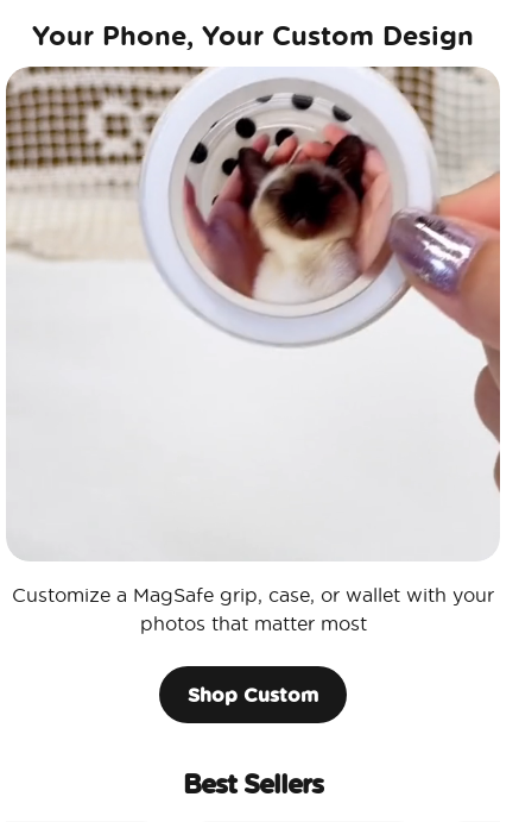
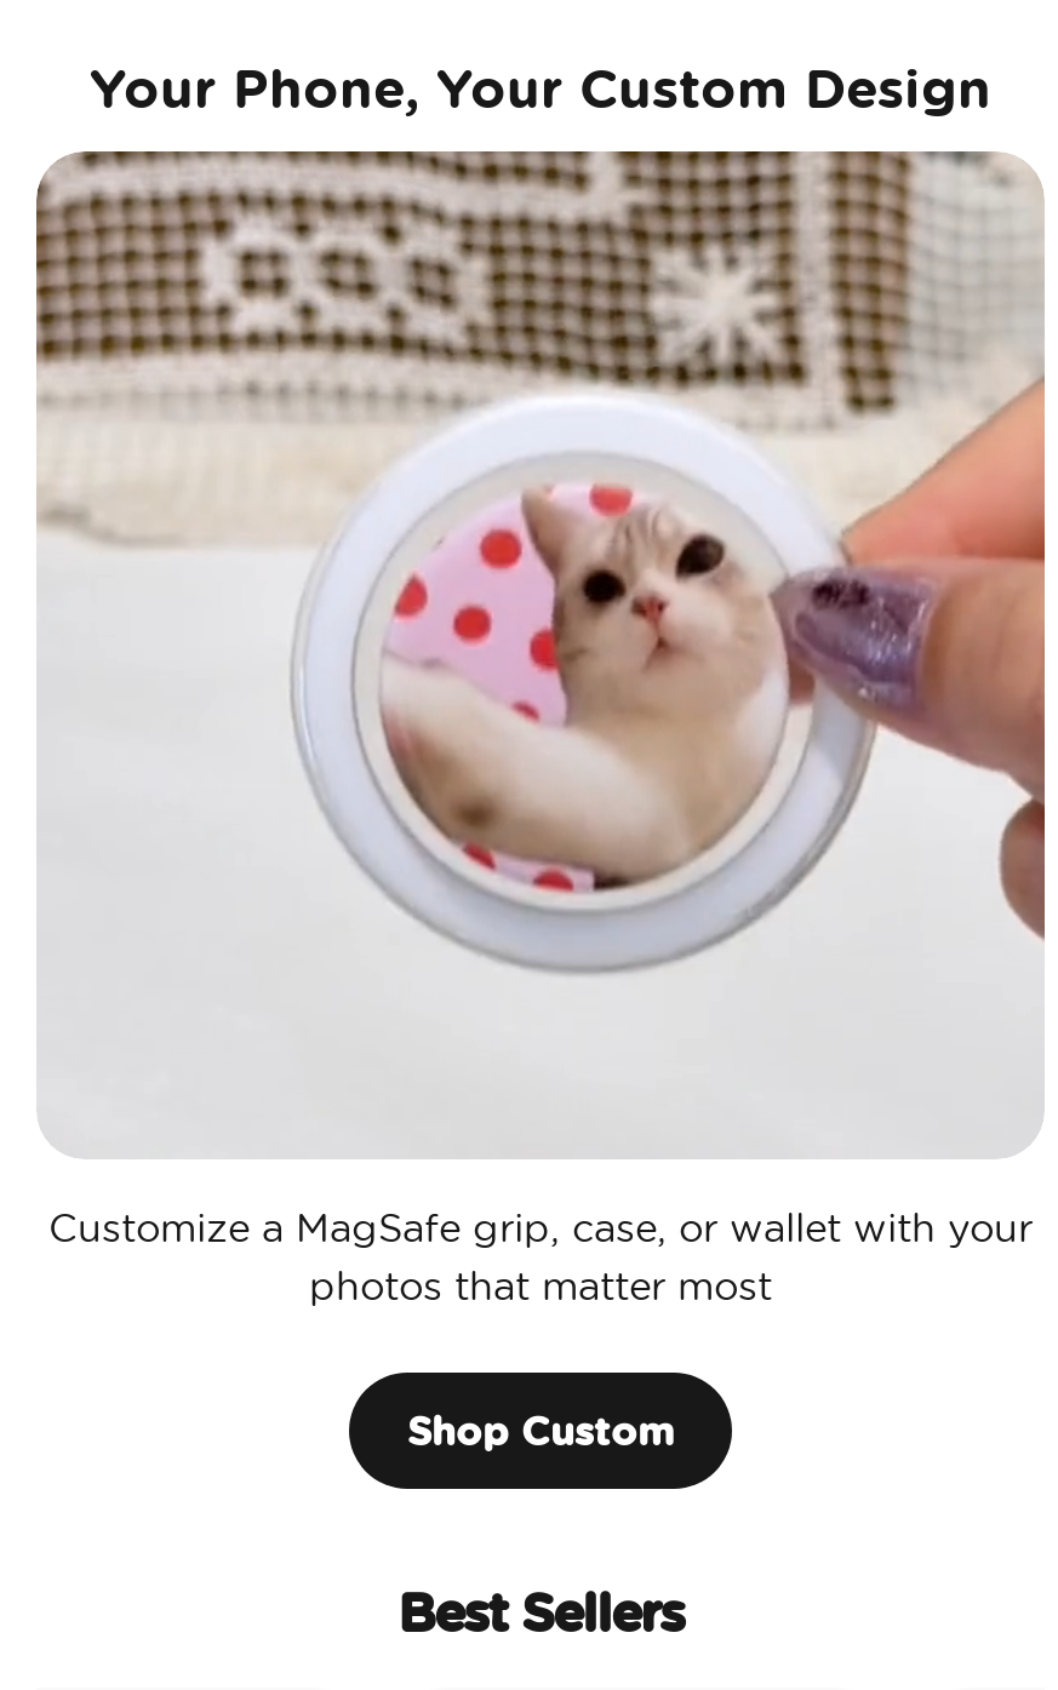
[132,67,501,490] [image] -> [291,149,1047,1009] [image]

